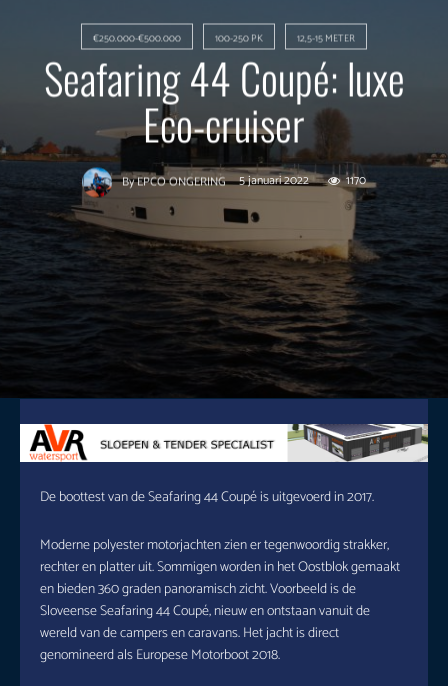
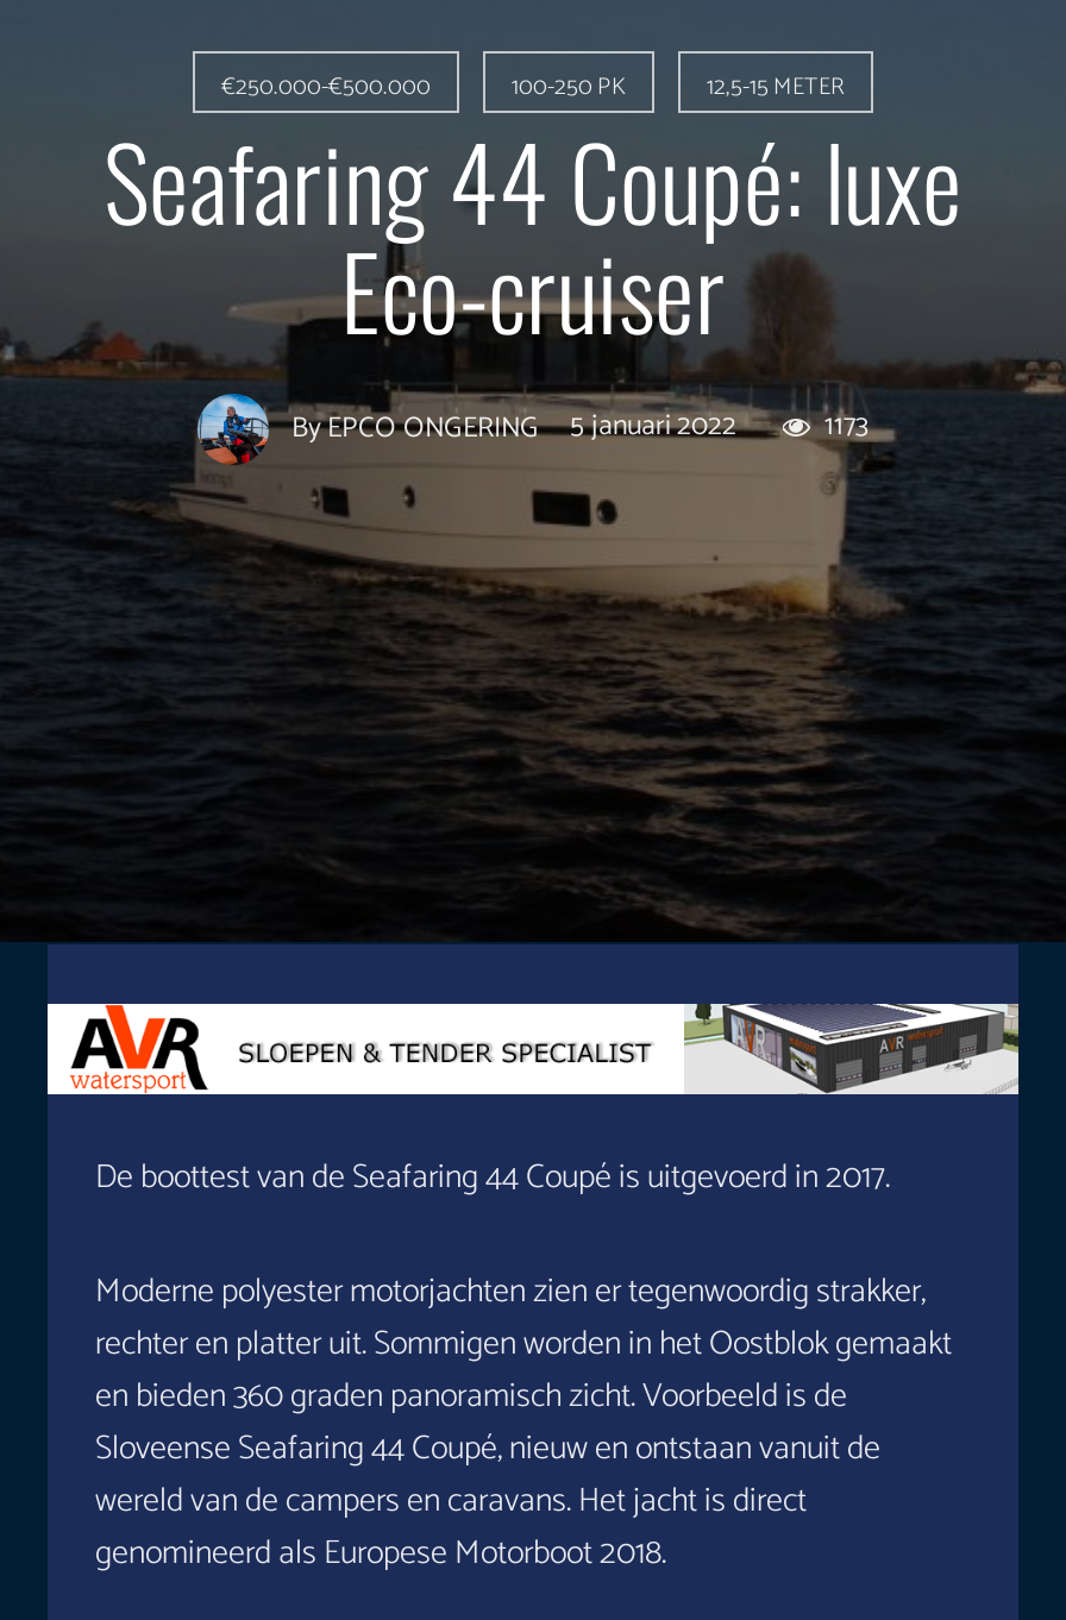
[122,171,366,191] By EPCO ONGERING 5 januari 2022 1170 -> [291,403,870,451] By EPCO ONGERING 5 januari 2022 1173

